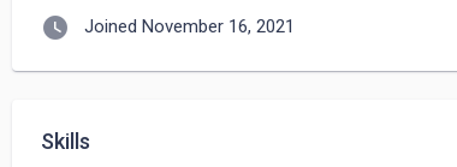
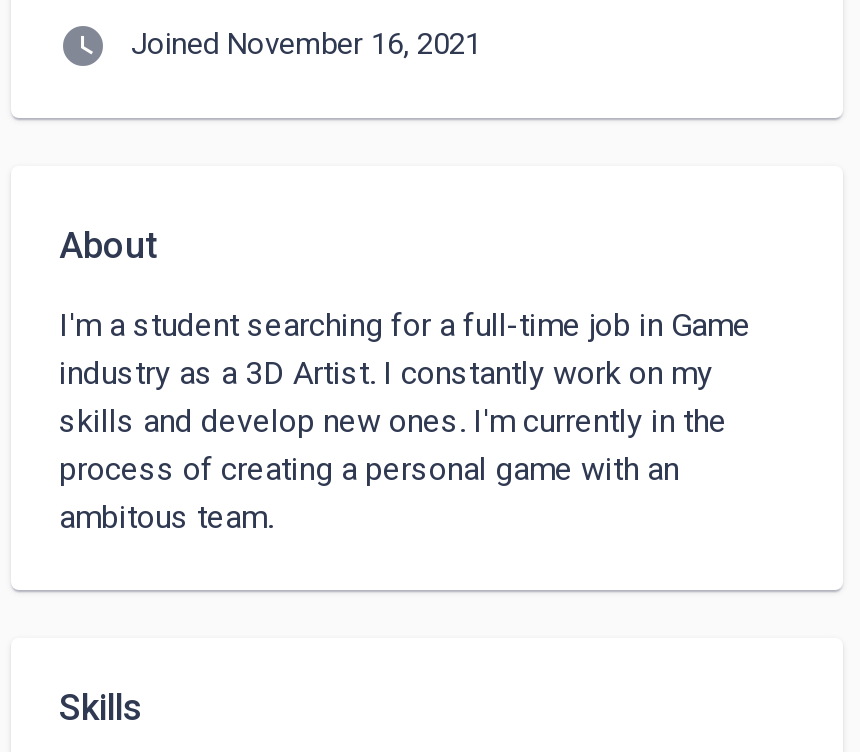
none -> [59,224,751,536] About | I'm a student searching for a full-time job in Game | industry as a 3D Artist. I constantly work on my | skills and develop new ones. I'm currently in the | process of creating a personal game with an | ambitous team.

